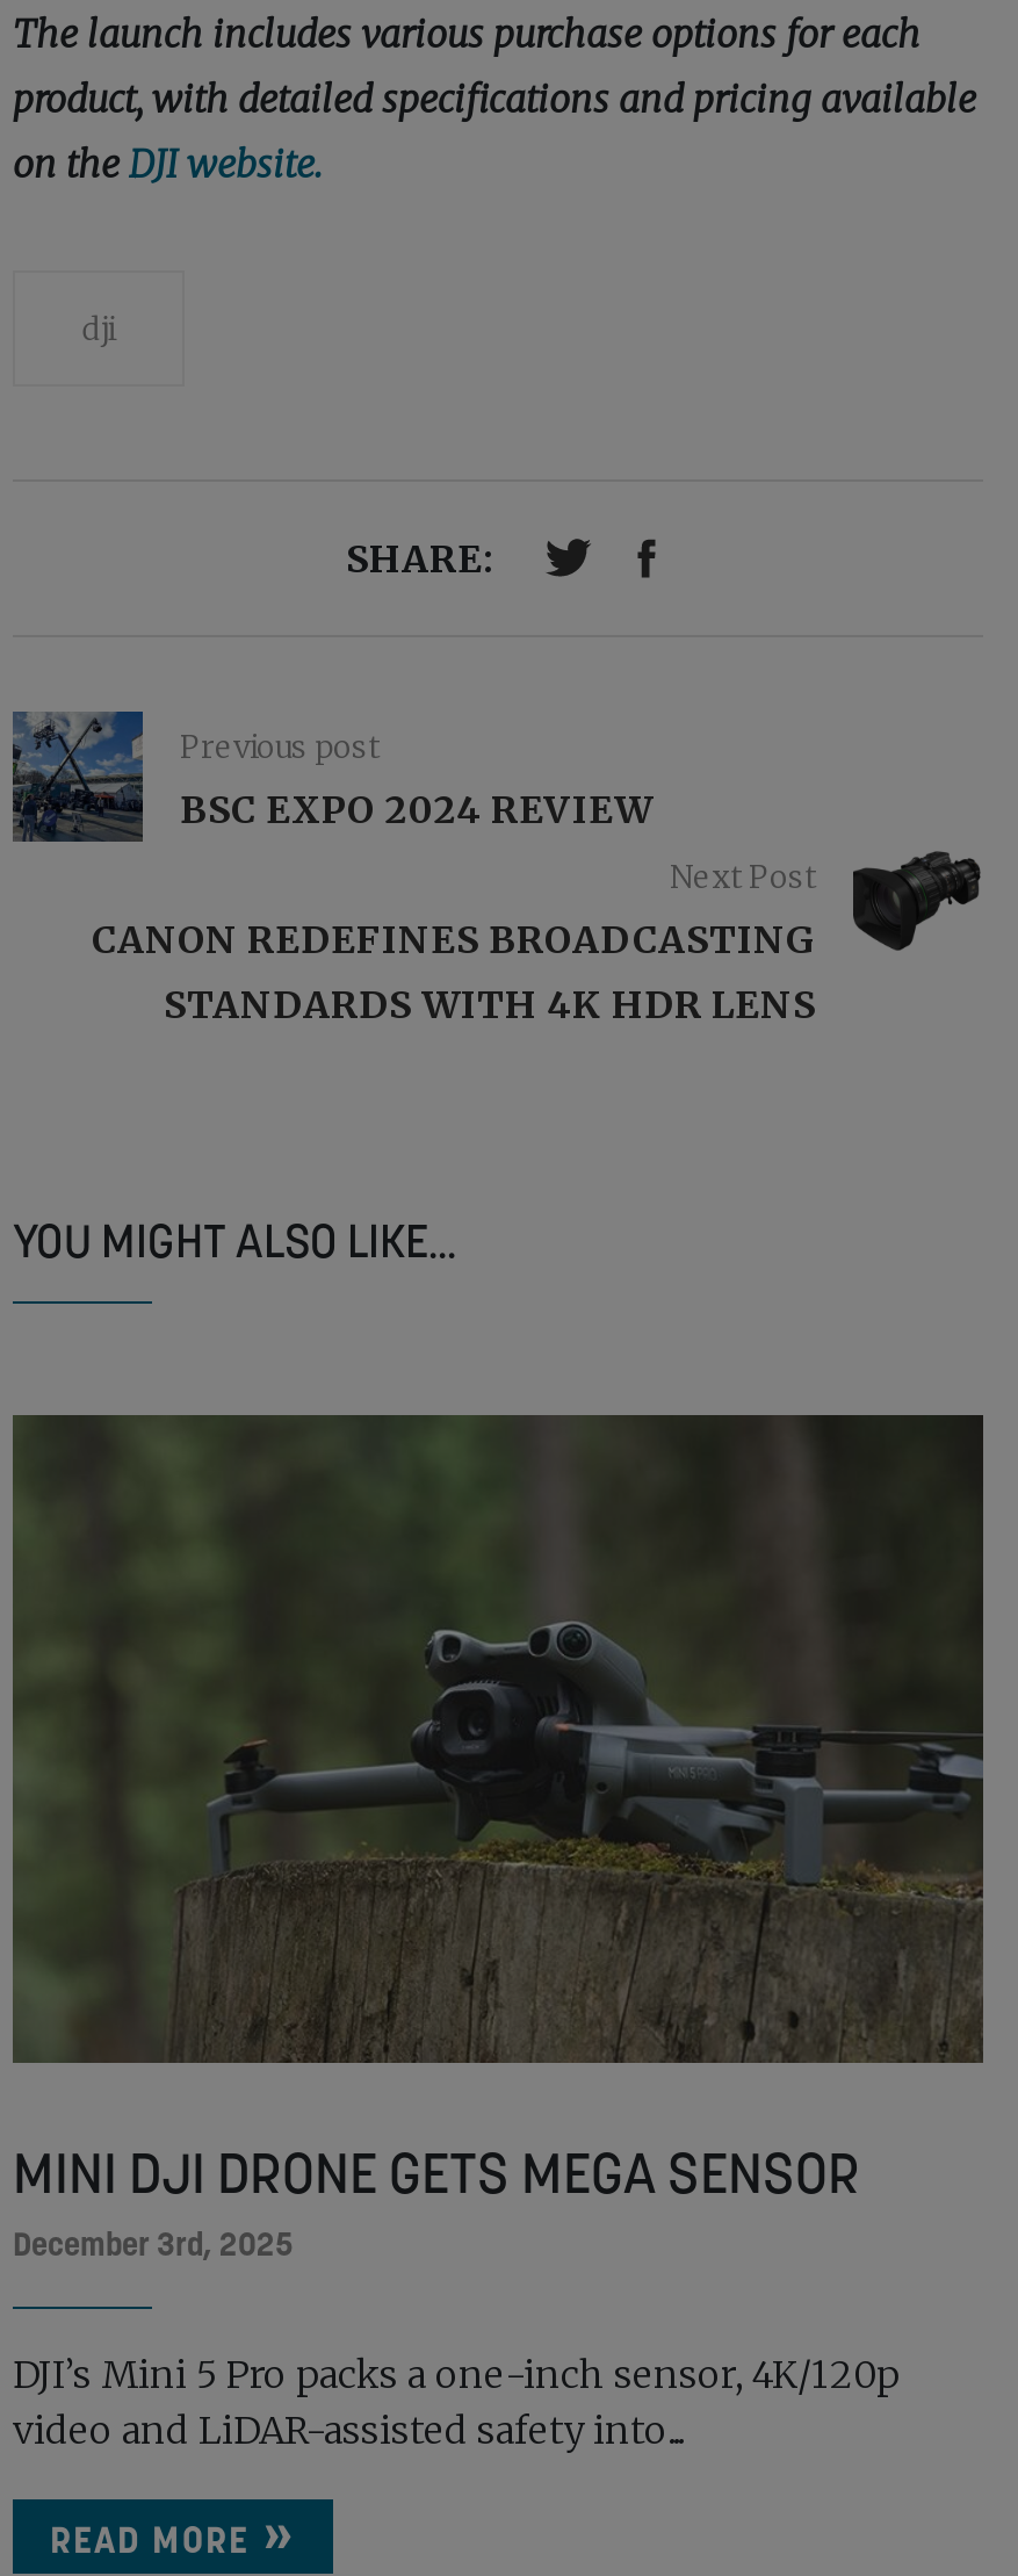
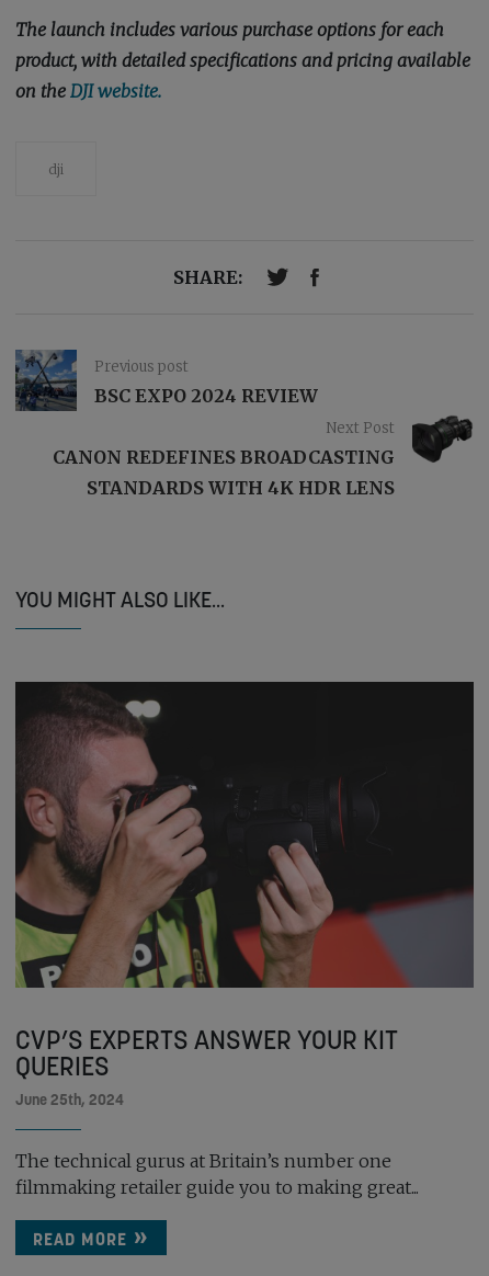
[10,1415,983,2265] [image] | MINI DJI DRONE GETS MEGA SENSOR | December 3rd, 2025 -> [14,681,474,1109] [image] | CVP’S EXPERTS ANSWER YOUR KIT | QUERIES | June 25th, 2024
[13,2351,900,2453] DJI’s Mini 5 Pro packs a one-inch sensor, 4K/120p | video and LiDAR-assisted safety into... -> [15,1150,419,1198] The technical gurus at Britain’s number one | filmmaking retailer guide you to making great...

